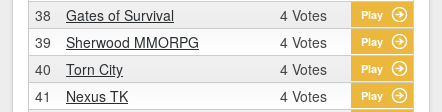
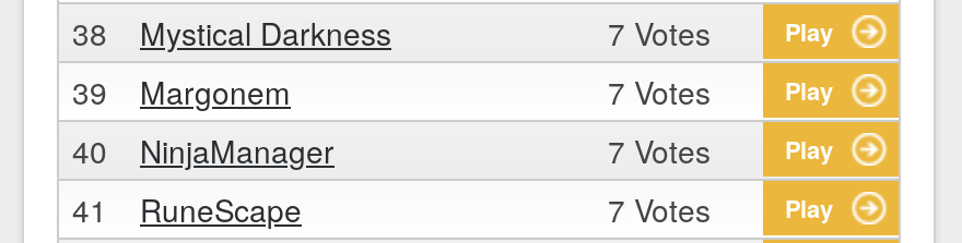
[66,5,327,25] Gates of Survival | 4 Votes -> [140,11,711,54] Mystical Darkness | 7 Votes
[66,32,327,52] Sherwood MMORPG | 4 Votes -> [140,70,711,113] Margonem | 7 Votes
[66,59,327,79] Torn City | 4 Votes -> [140,129,711,172] NinjaManager | 7 Votes
[66,86,327,106] Nexus TK | 4 Votes -> [140,187,711,231] RuneScape | 7 Votes

